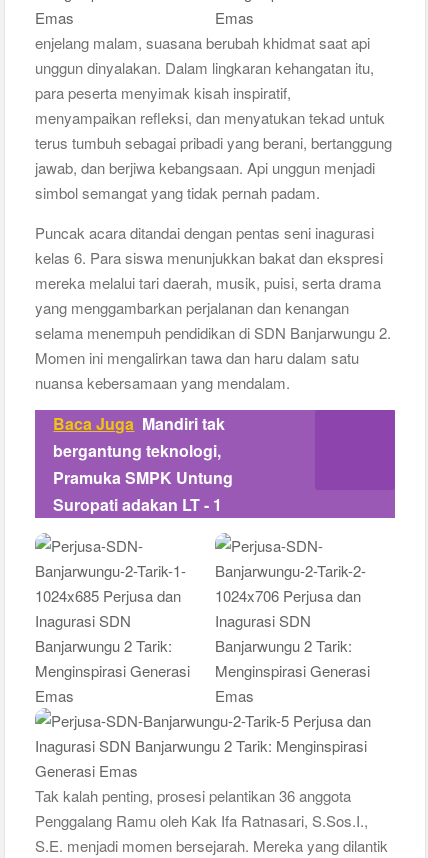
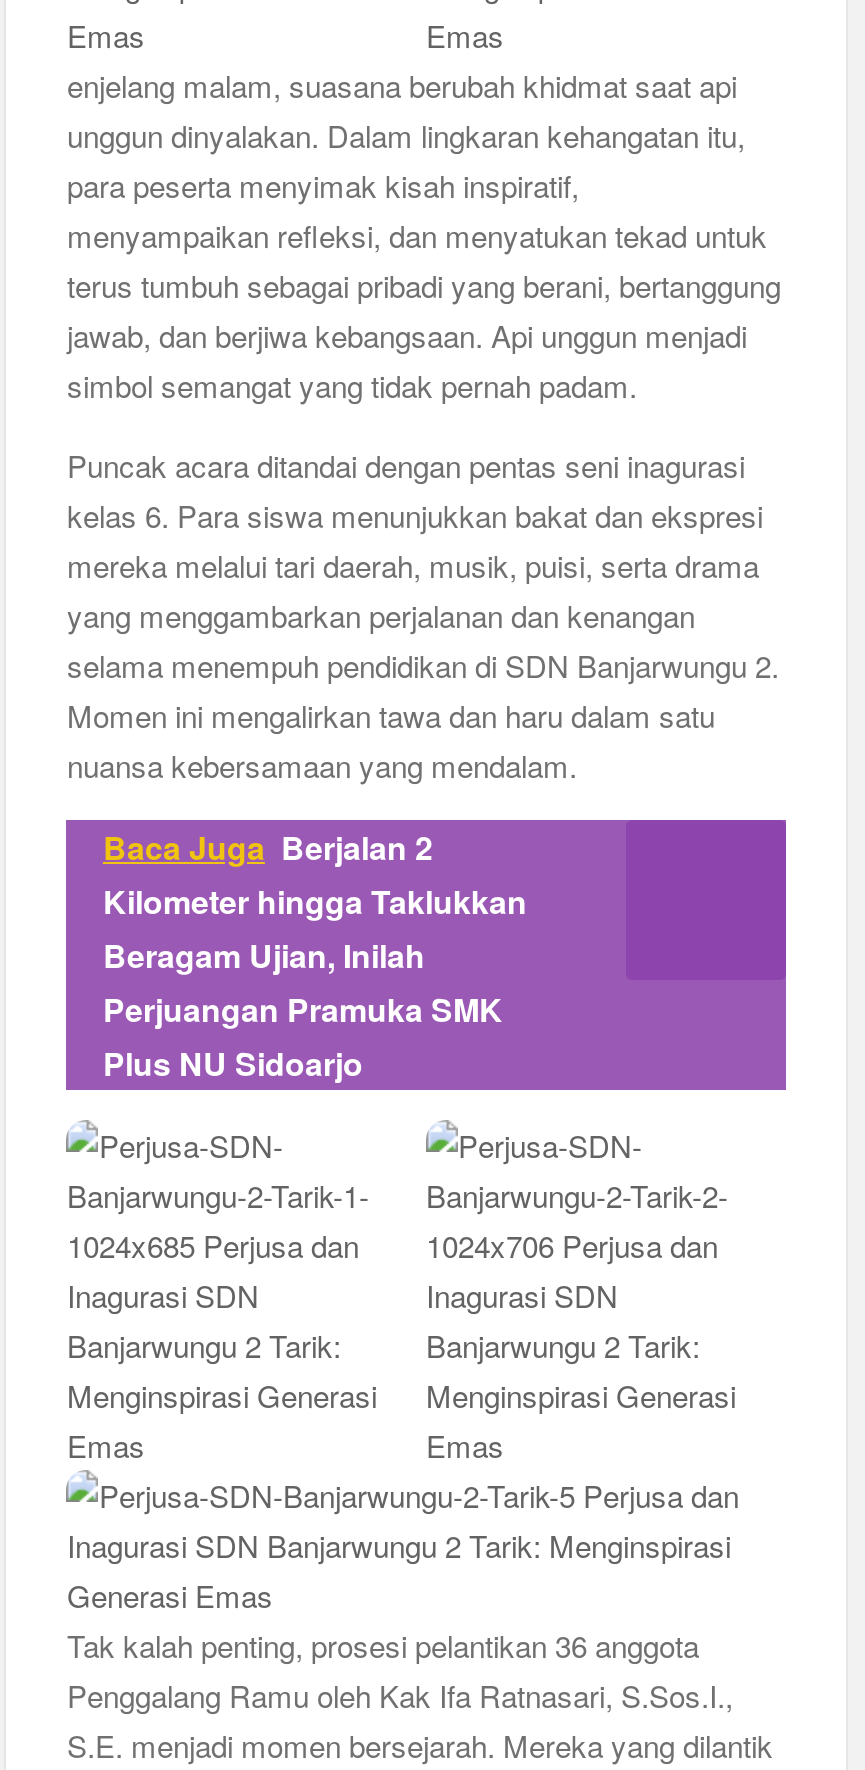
[53,412,233,516] Baca Juga Mandiri tak | bergantung teknologi, | Pramuka SMPK Untung | Suropati adakan LT - 1 -> [103,824,527,1086] Baca Juga Berjalan 2 | Kilometer hingga Taklukkan | Beragam Ujian, Inilah | Perjuangan Pramuka SMK | Plus NU Sidoarjo

